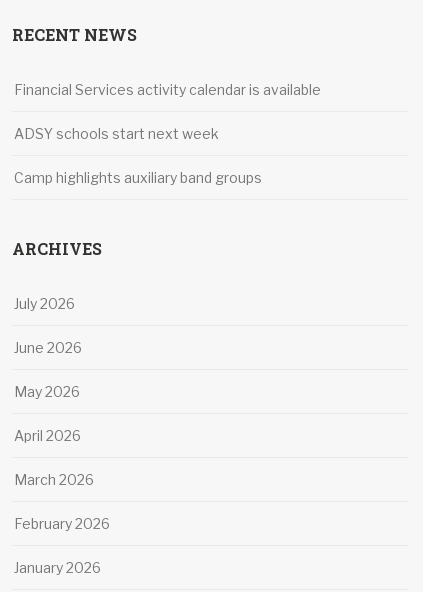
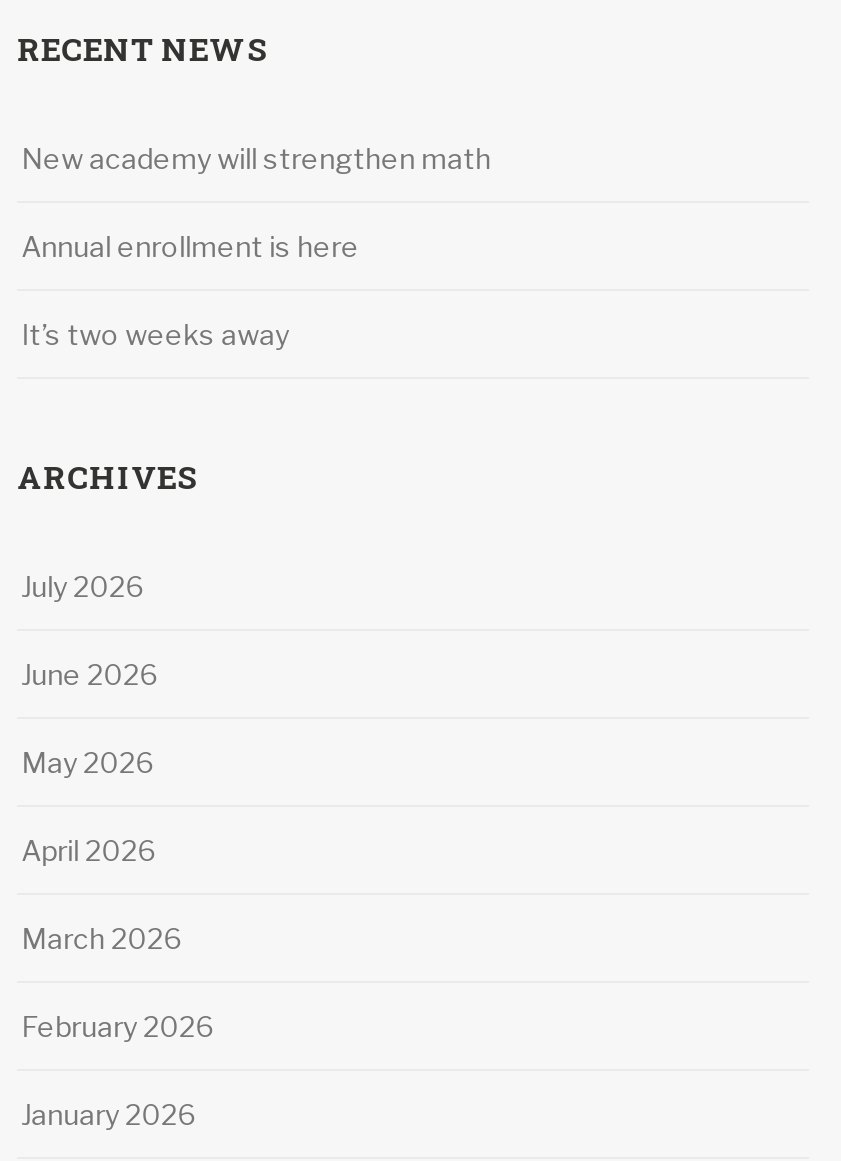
[14,81,321,98] Financial Services activity calendar is available -> [21,141,491,175] New academy will strengthen math
[14,125,219,142] ADSY schools start next week -> [21,229,359,263] Annual enrollment is here
[14,169,262,186] Camp highlights auxiliary band groups -> [21,317,289,351] It’s two weeks away

